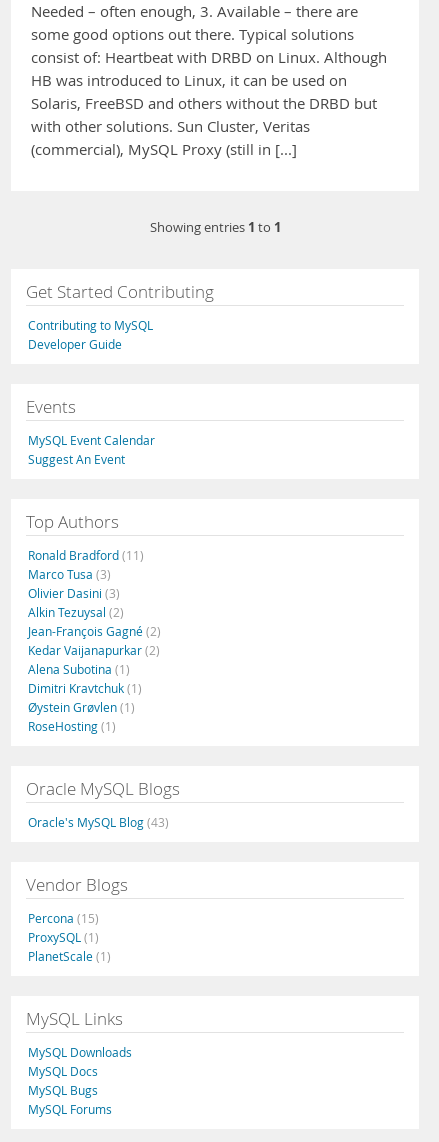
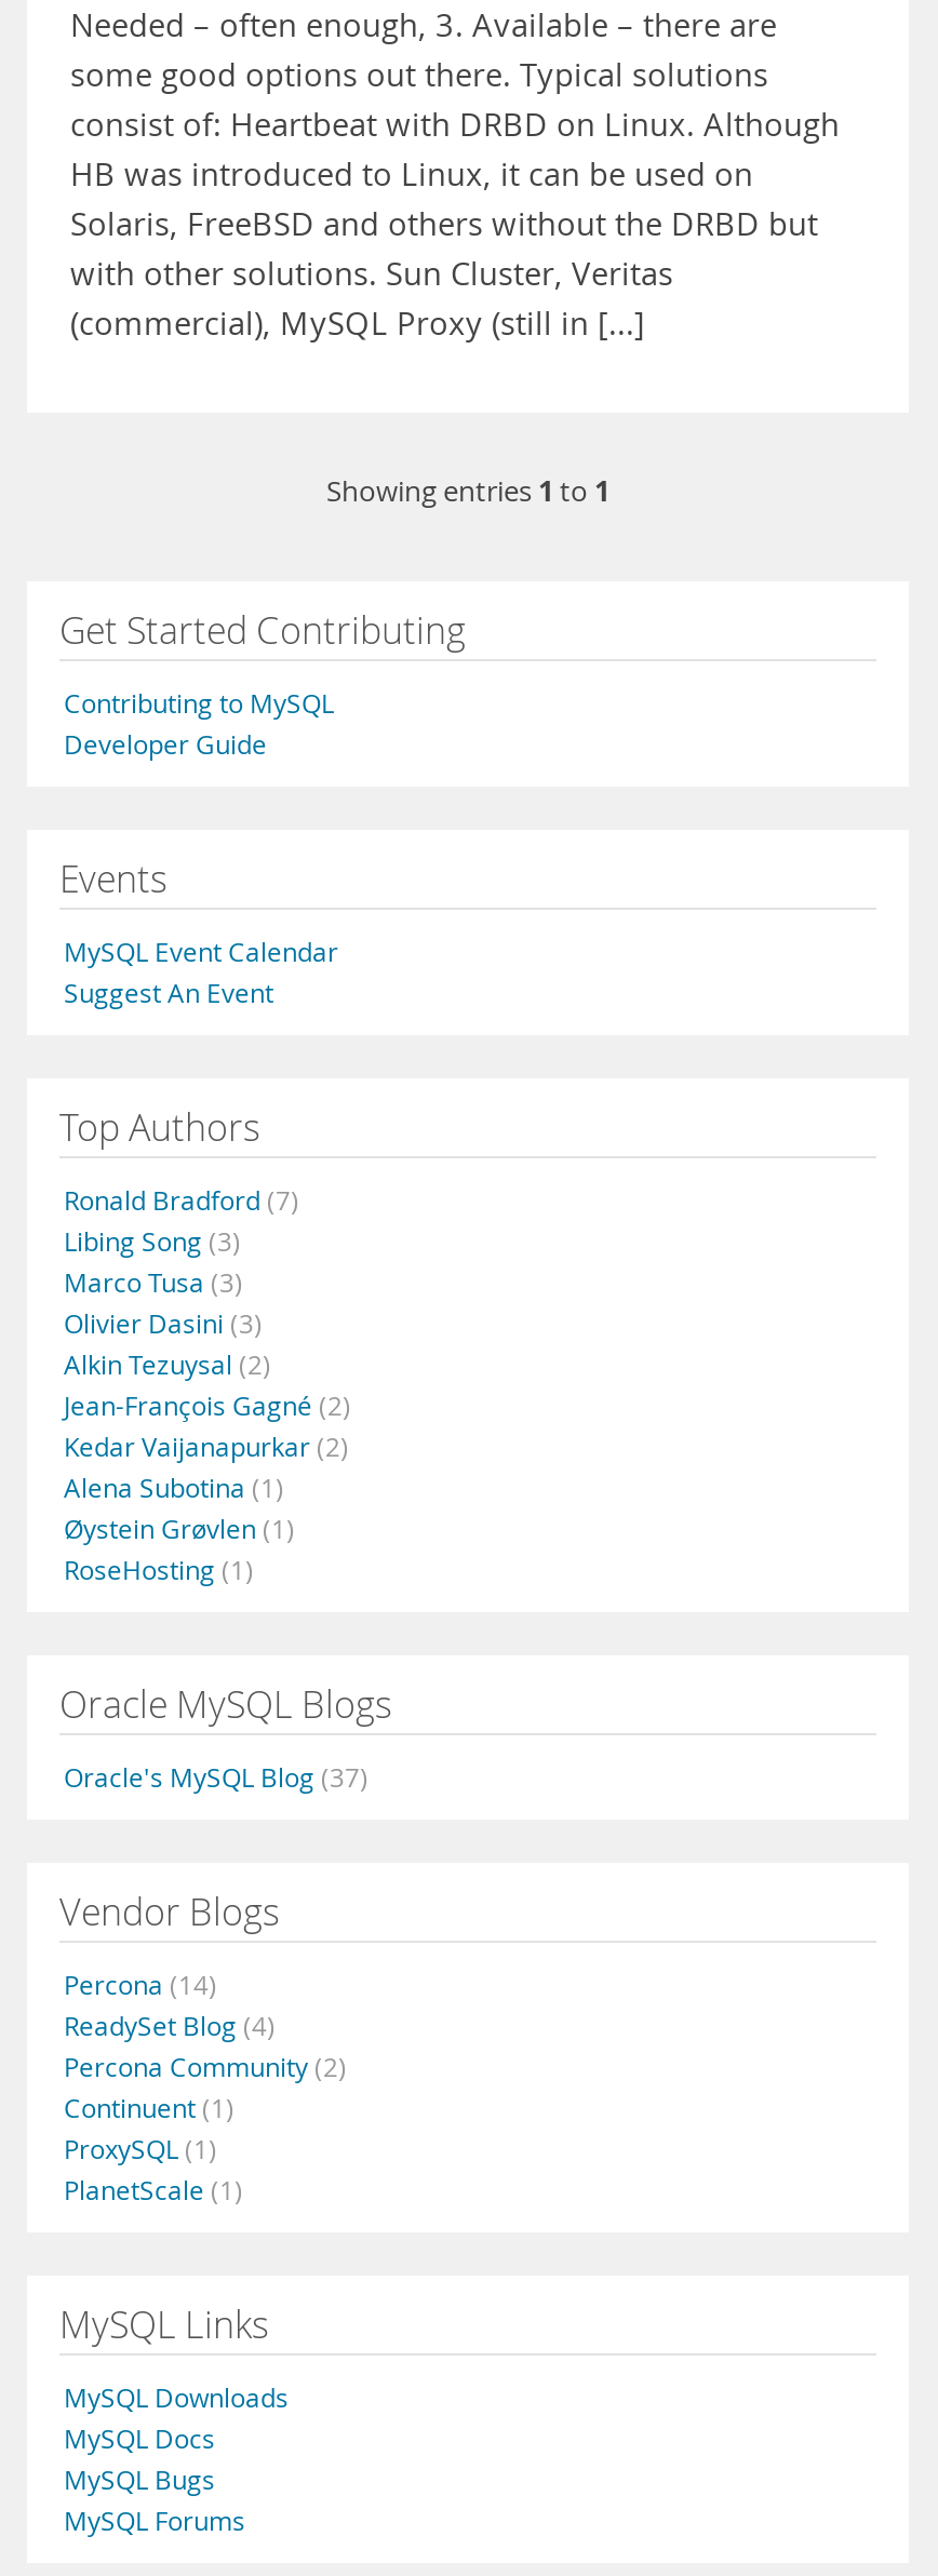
[28,547,144,563] Ronald Bradford (11) -> [64,1182,299,1258] Ronald Bradford (7) | Libing Song (3)
[28,680,142,696] Dimitri Kravtchuk (1) -> none
[28,814,169,830] Oracle's MySQL Blog (43) -> [64,1759,368,1794] Oracle's MySQL Blog (37)
[28,910,99,926] Percona (15) -> [64,1967,347,2124] Percona (14) | ReadySet Blog (4) | Percona Community (2) | Continuent (1)

